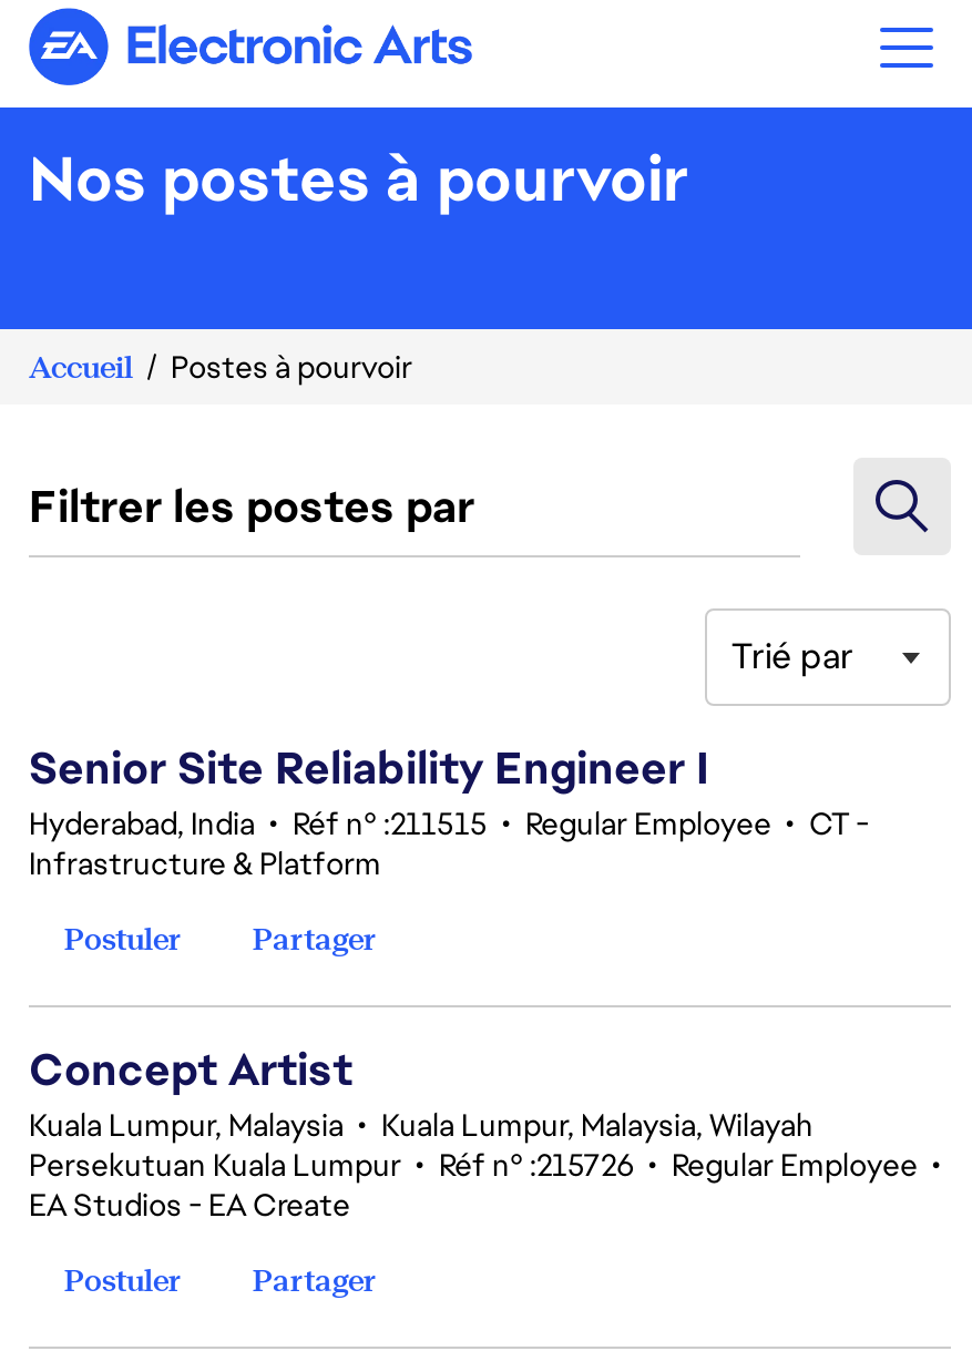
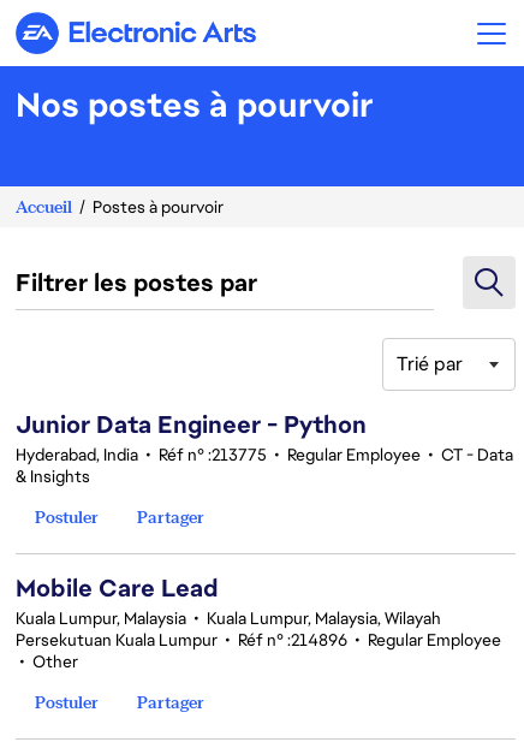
[29,739,869,883] Senior Site Reliability Engineer I | Hyderabad, India • Réf n° :211515 • Regular Employee • CT - | Infrastructure & Platform -> [16,409,513,487] Junior Data Engineer - Python | Hyderabad, India • Réf n° :213775 • Regular Employee • CT - Data | & Insights
[29,1041,352,1098] Concept Artist -> [16,572,219,604] Mobile Care Lead
[29,1145,949,1225] Persekutuan Kuala Lumpur • Réf n° :215726 • Regular Employee • | EA Studios - EA Create -> [16,629,501,672] Persekutuan Kuala Lumpur • Réf n° :214896 • Regular Employee | • Other

